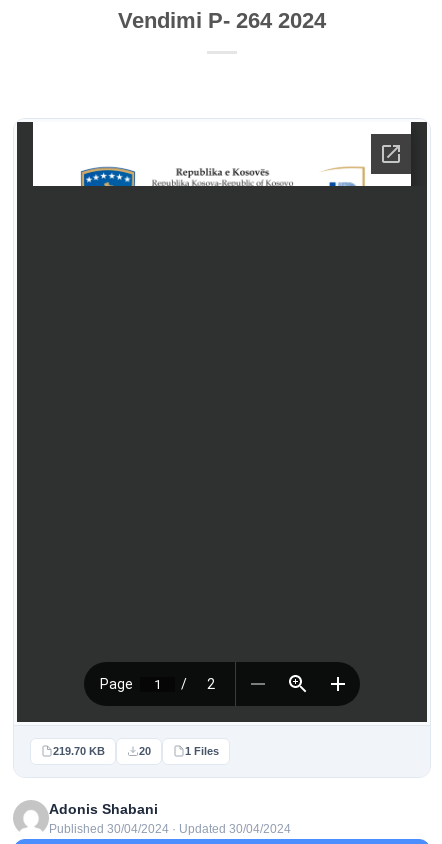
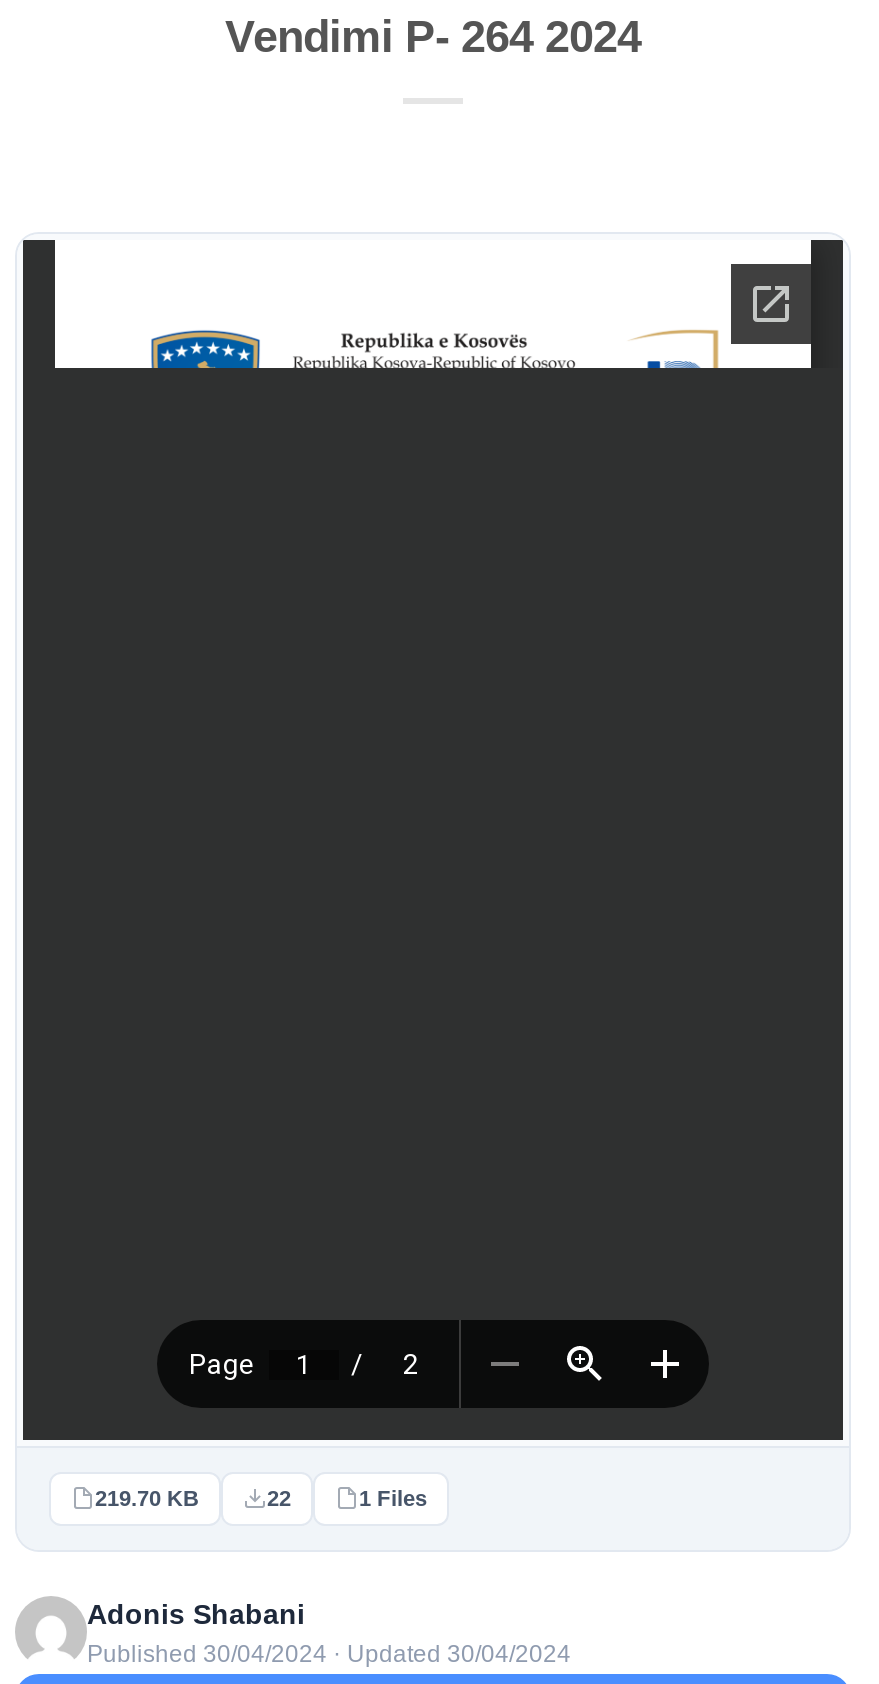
[139,745,151,757] 20 -> [267,1485,291,1509] 22

